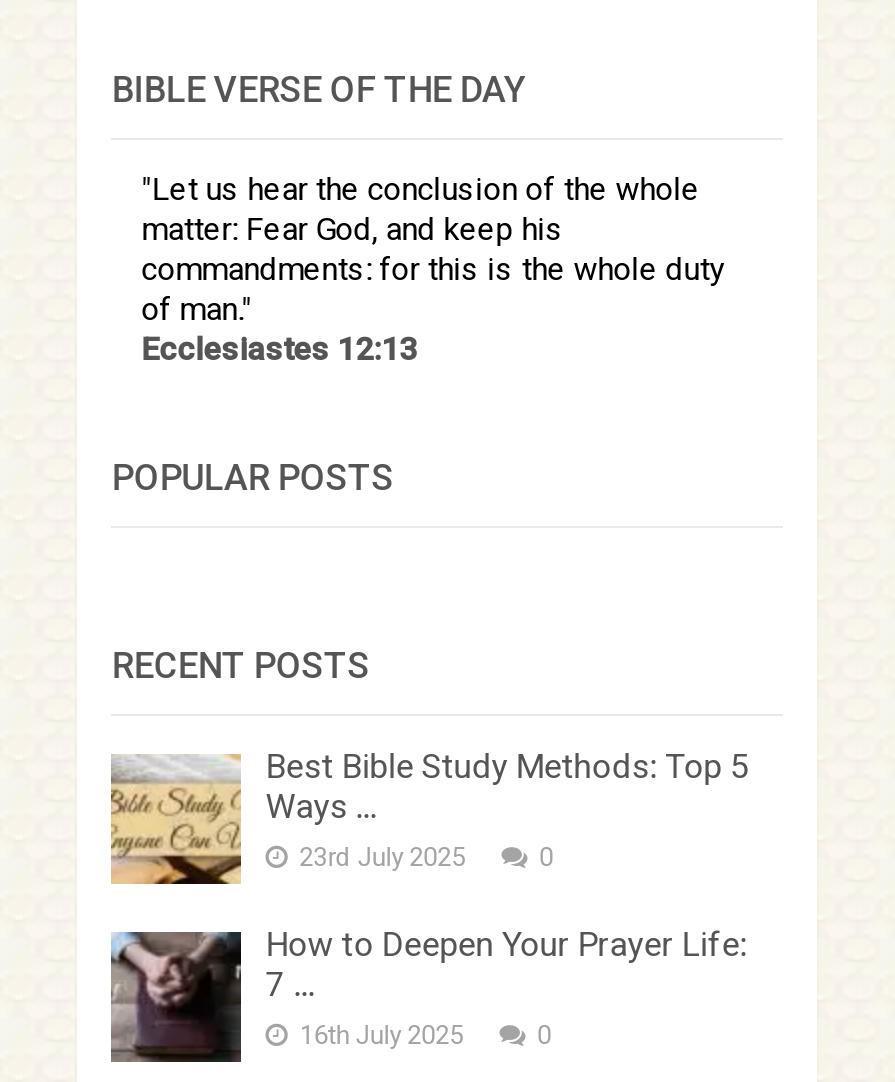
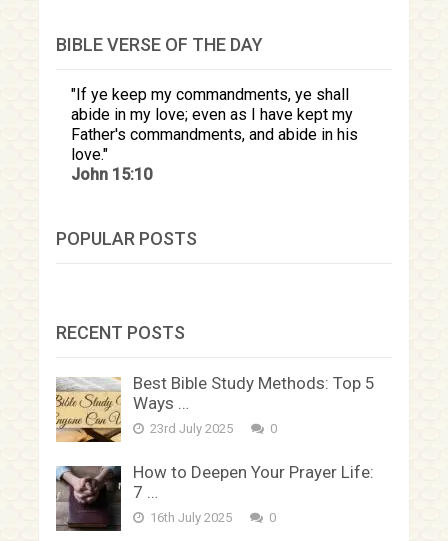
[141,171,725,369] Let us hear the conclusion of the whole | matter: Fear God, and keep his | commandments: for this is the whole duty | of man. | Ecclesiastes 12:13 -> [71,85,358,184] If ye keep my commandments, ye shall | abide in my love; even as I have kept my | Father's commandments, and abide in his | love. | John 15:10

